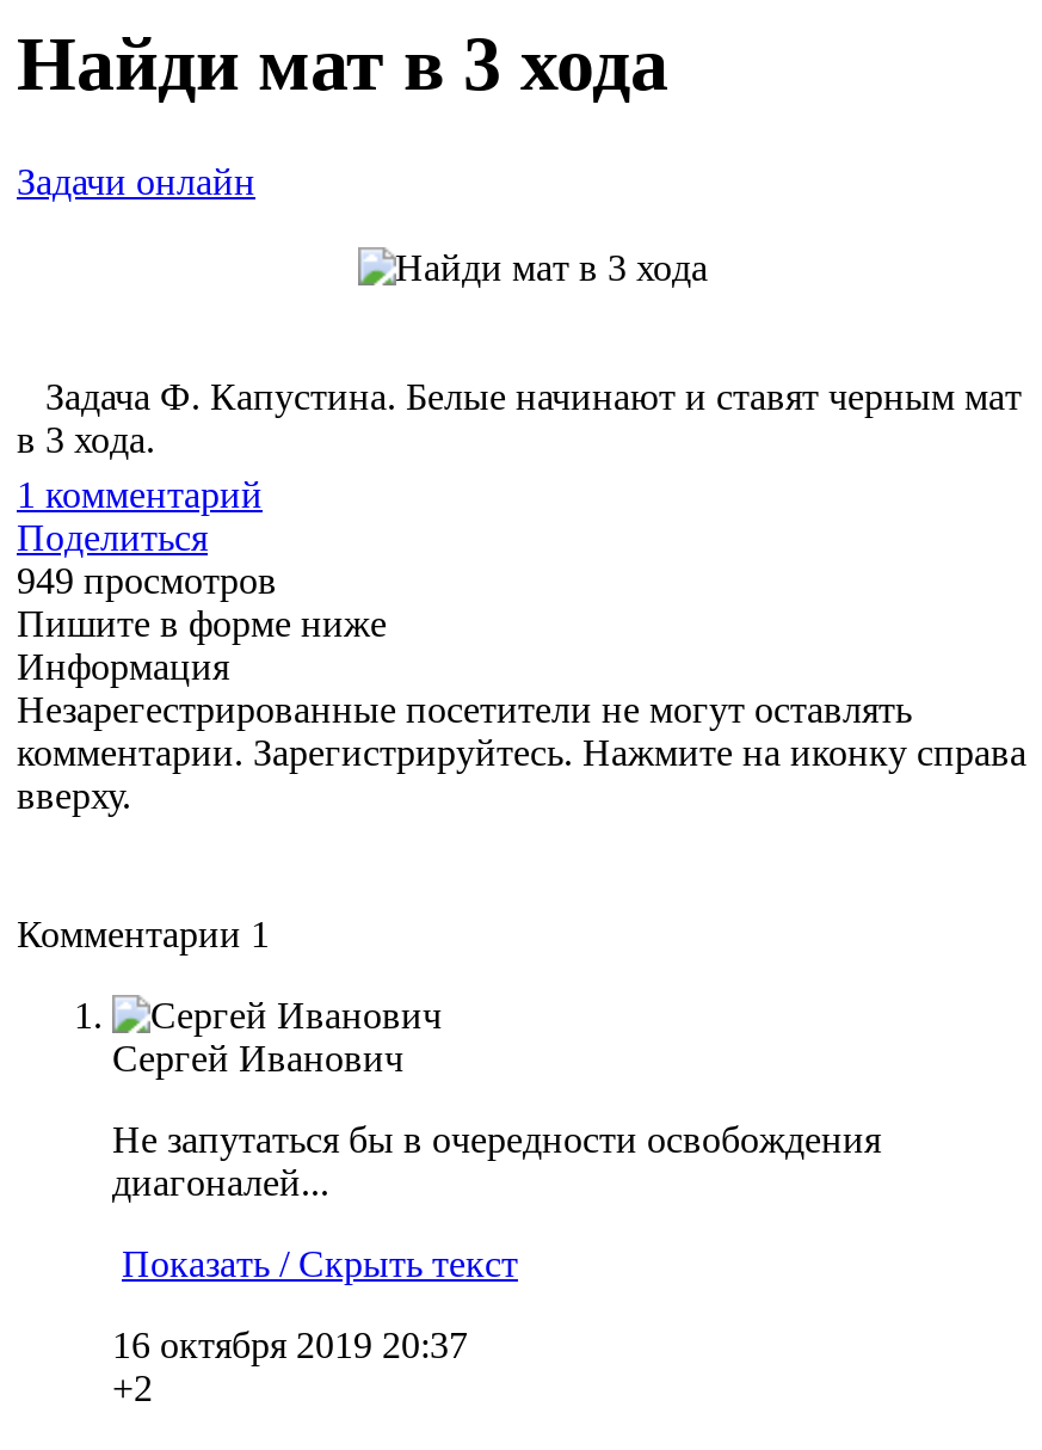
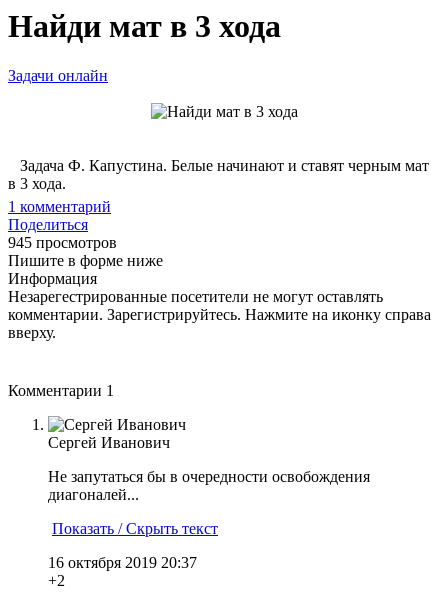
[17,560,277,601] 949 просмотров -> [8,234,117,251] 945 просмотров

